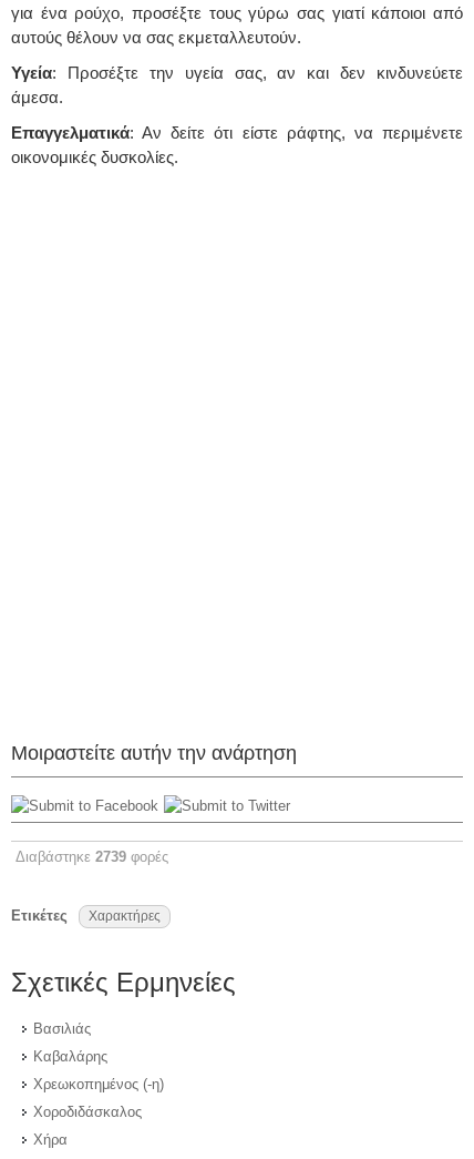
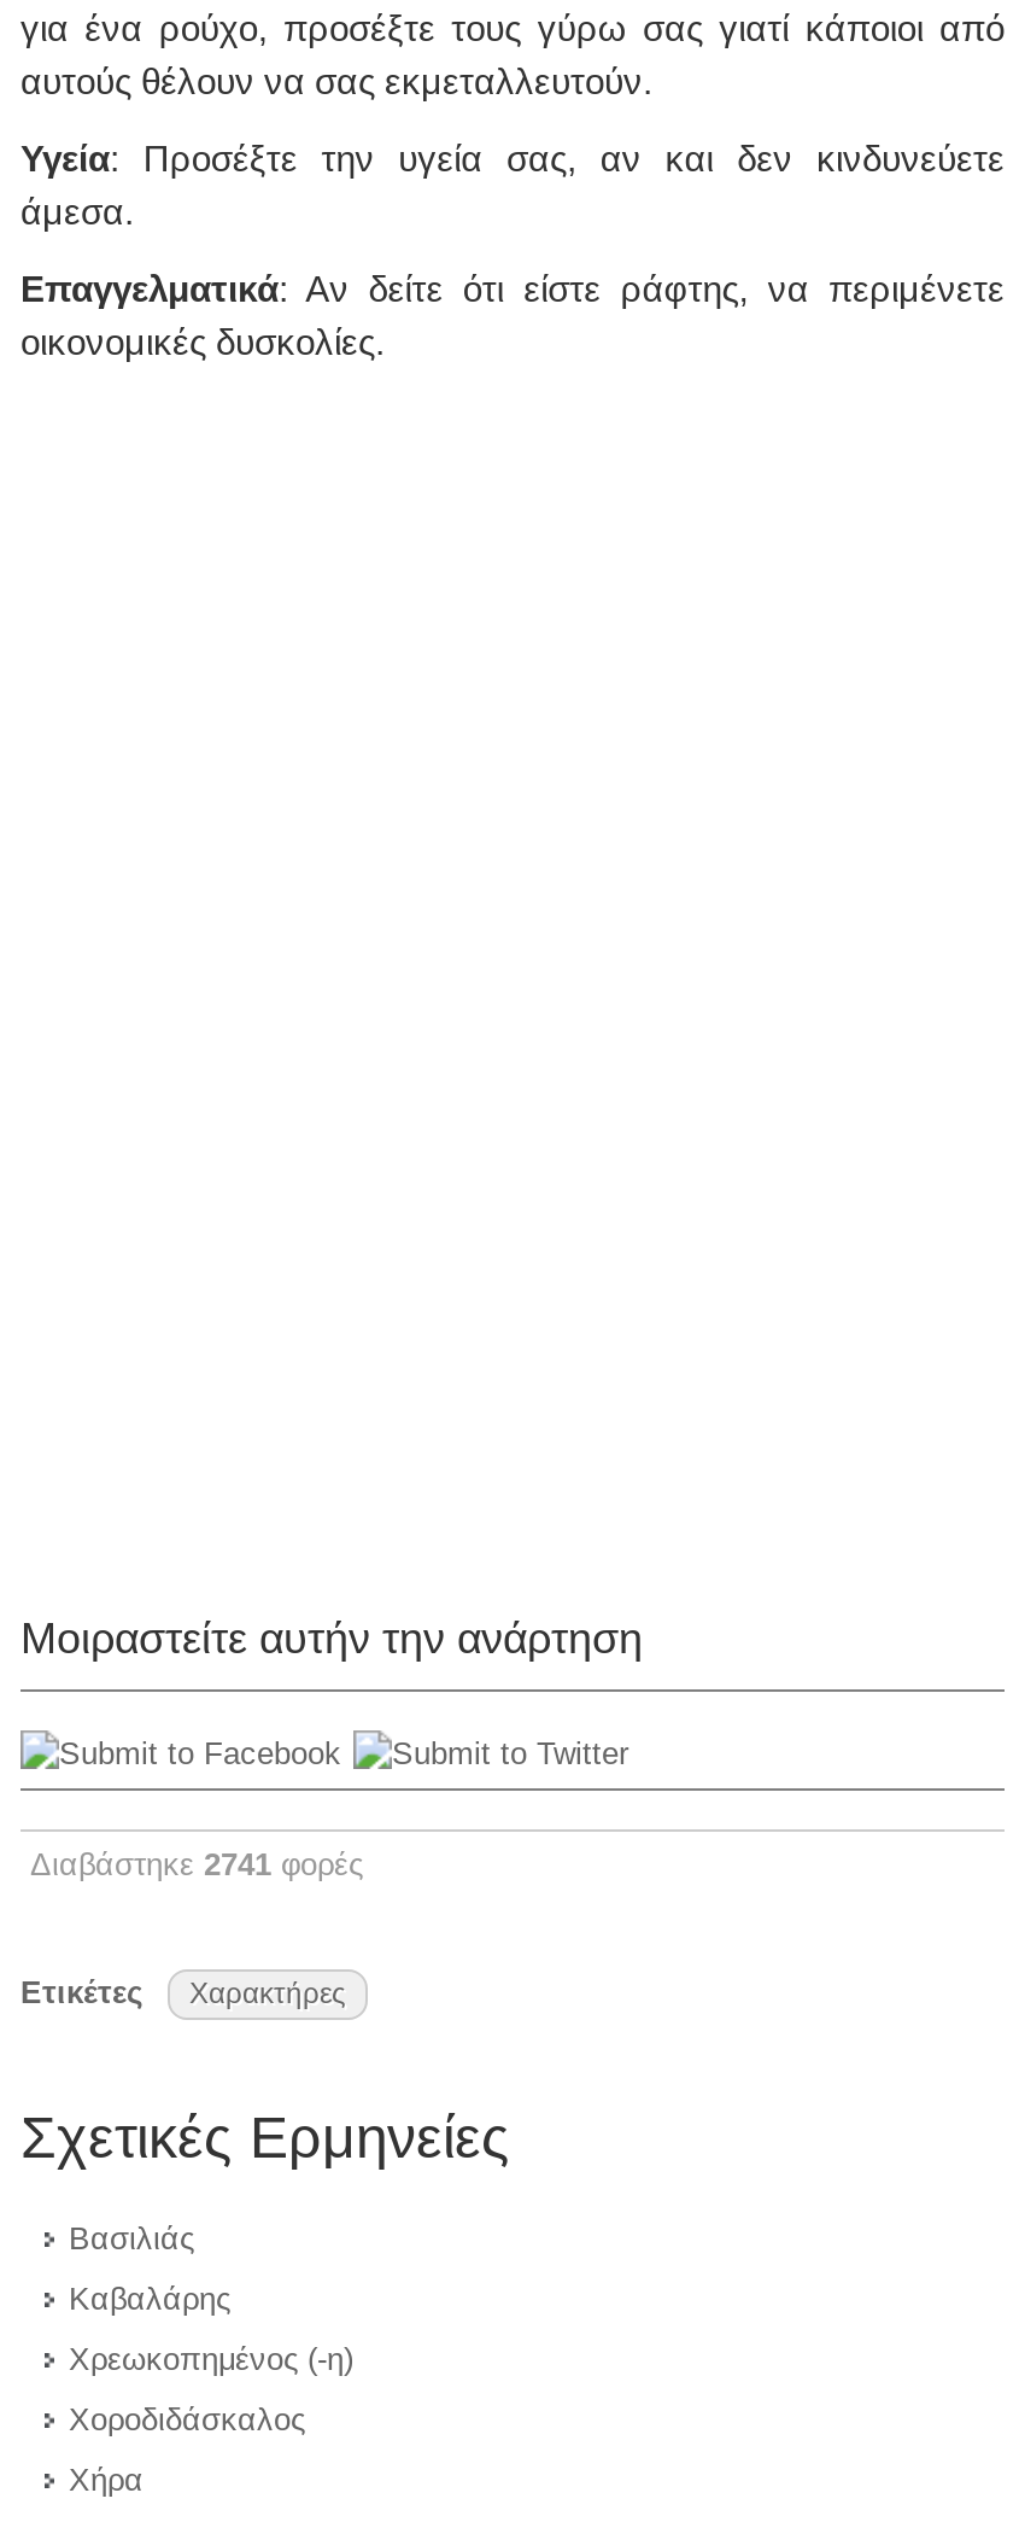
[16,849,168,865] Διαβάστηκε 2739 φορές -> [30,1846,363,1883] Διαβάστηκε 2741 φορές

